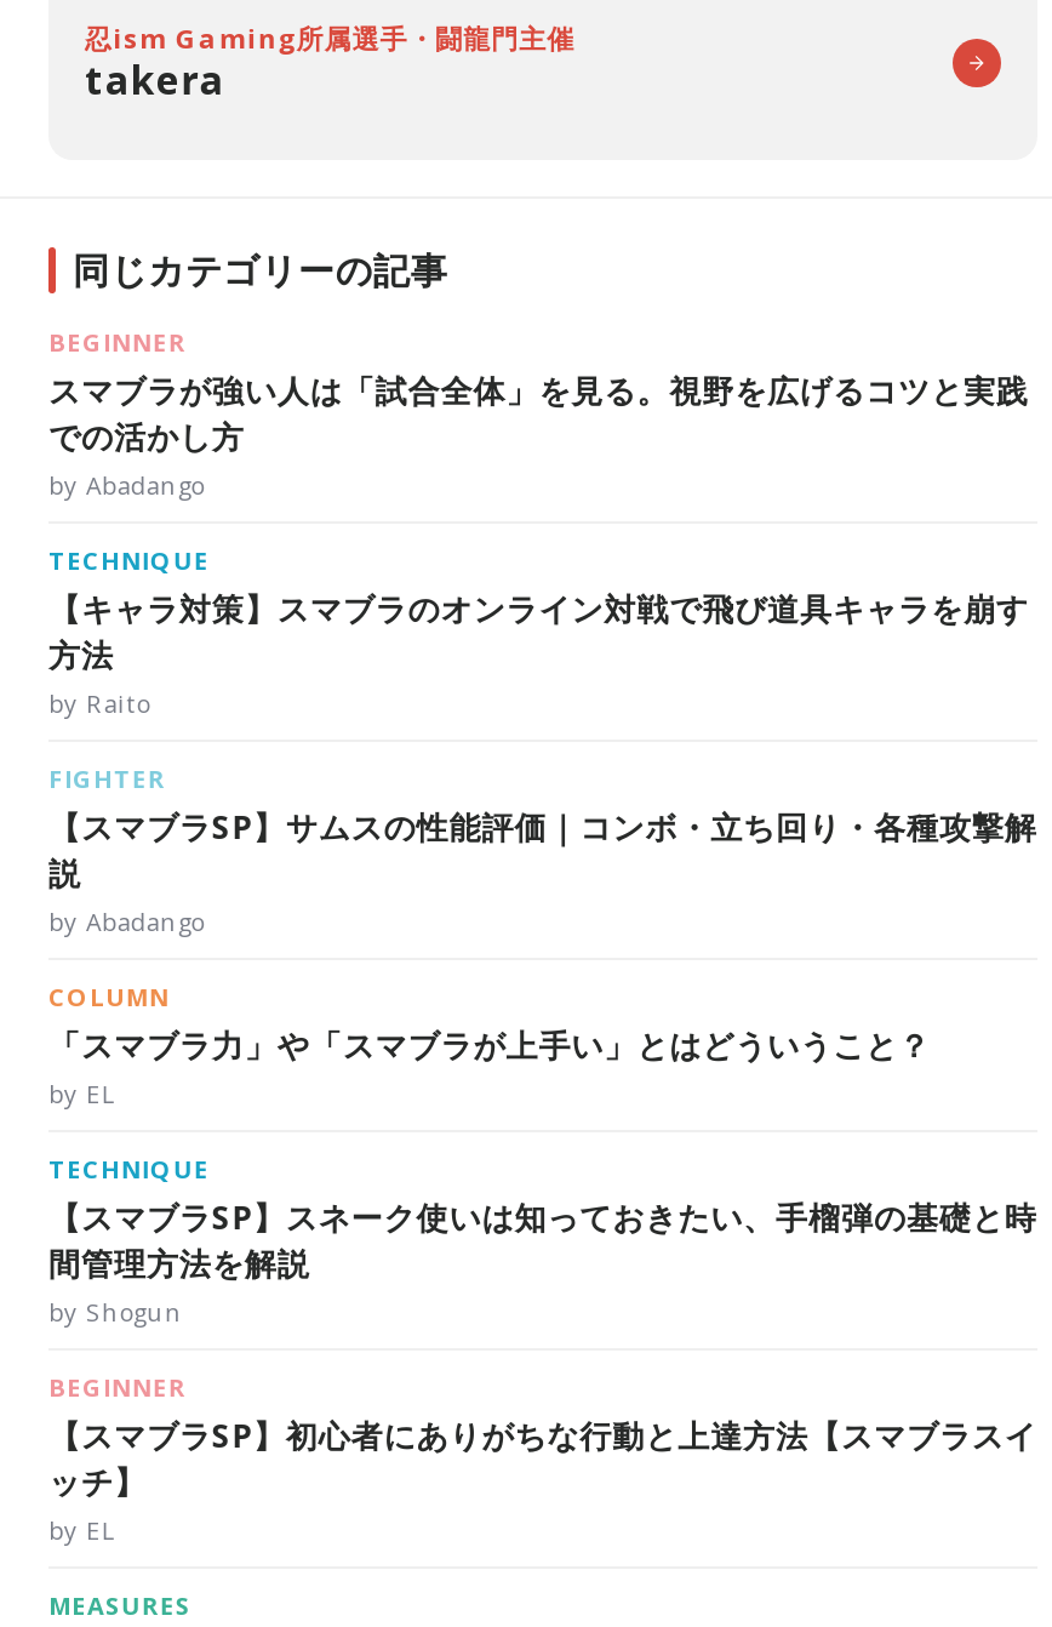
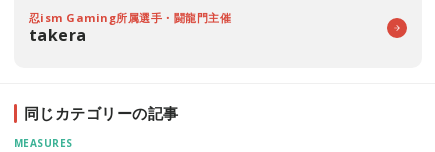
[48,324,1037,1546] BEGINNER | スマブラが強い人は「試合全体」を見る。視野を広げるコツと実践 | での活かし方 | by Abadango | TECHNIQUE | 【キャラ対策】スマブラのオンライン対戦で飛び道具キャラを崩す | 方法 | by Raito | FIGHTER | 【スマブラSP】サムスの性能評価｜コンボ・立ち回り・各種攻撃解 | 説 | by Abadango | COLUMN | 「スマブラ力」や「スマブラが上手い」とはどういうこと？ | by EL | TECHNIQUE | 【スマブラSP】スネーク使いは知っておきたい、手榴弾の基礎と時 | 間管理方法を解説 | by Shogun | BEGINNER | 【スマブラSP】初心者にありがちな行動と上達方法【スマブラスイ | ッチ】 | by EL -> none

